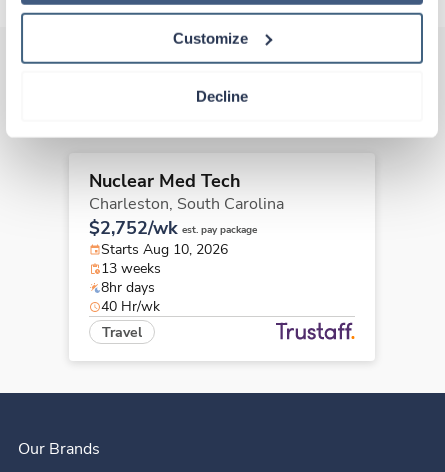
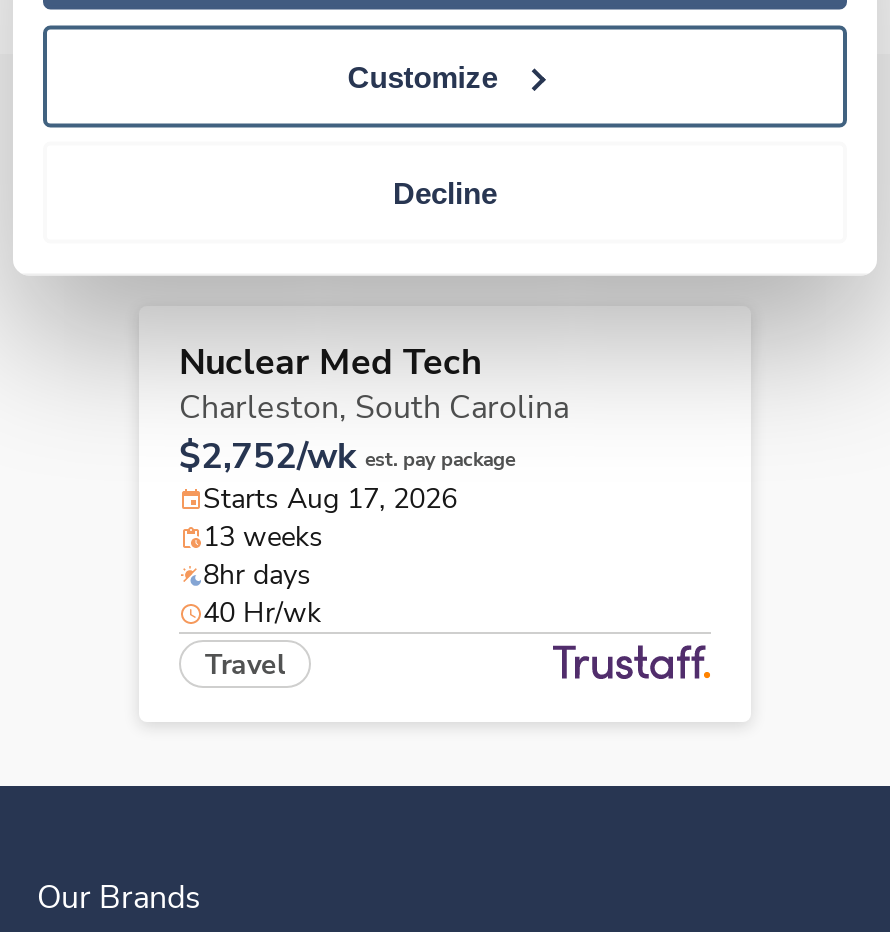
[101,240,228,259] Starts Aug 10, 2026 -> [203,480,457,518] Starts Aug 17, 2026

